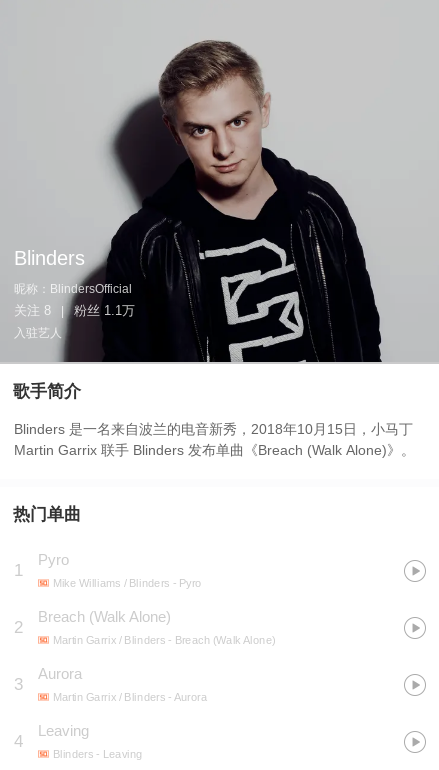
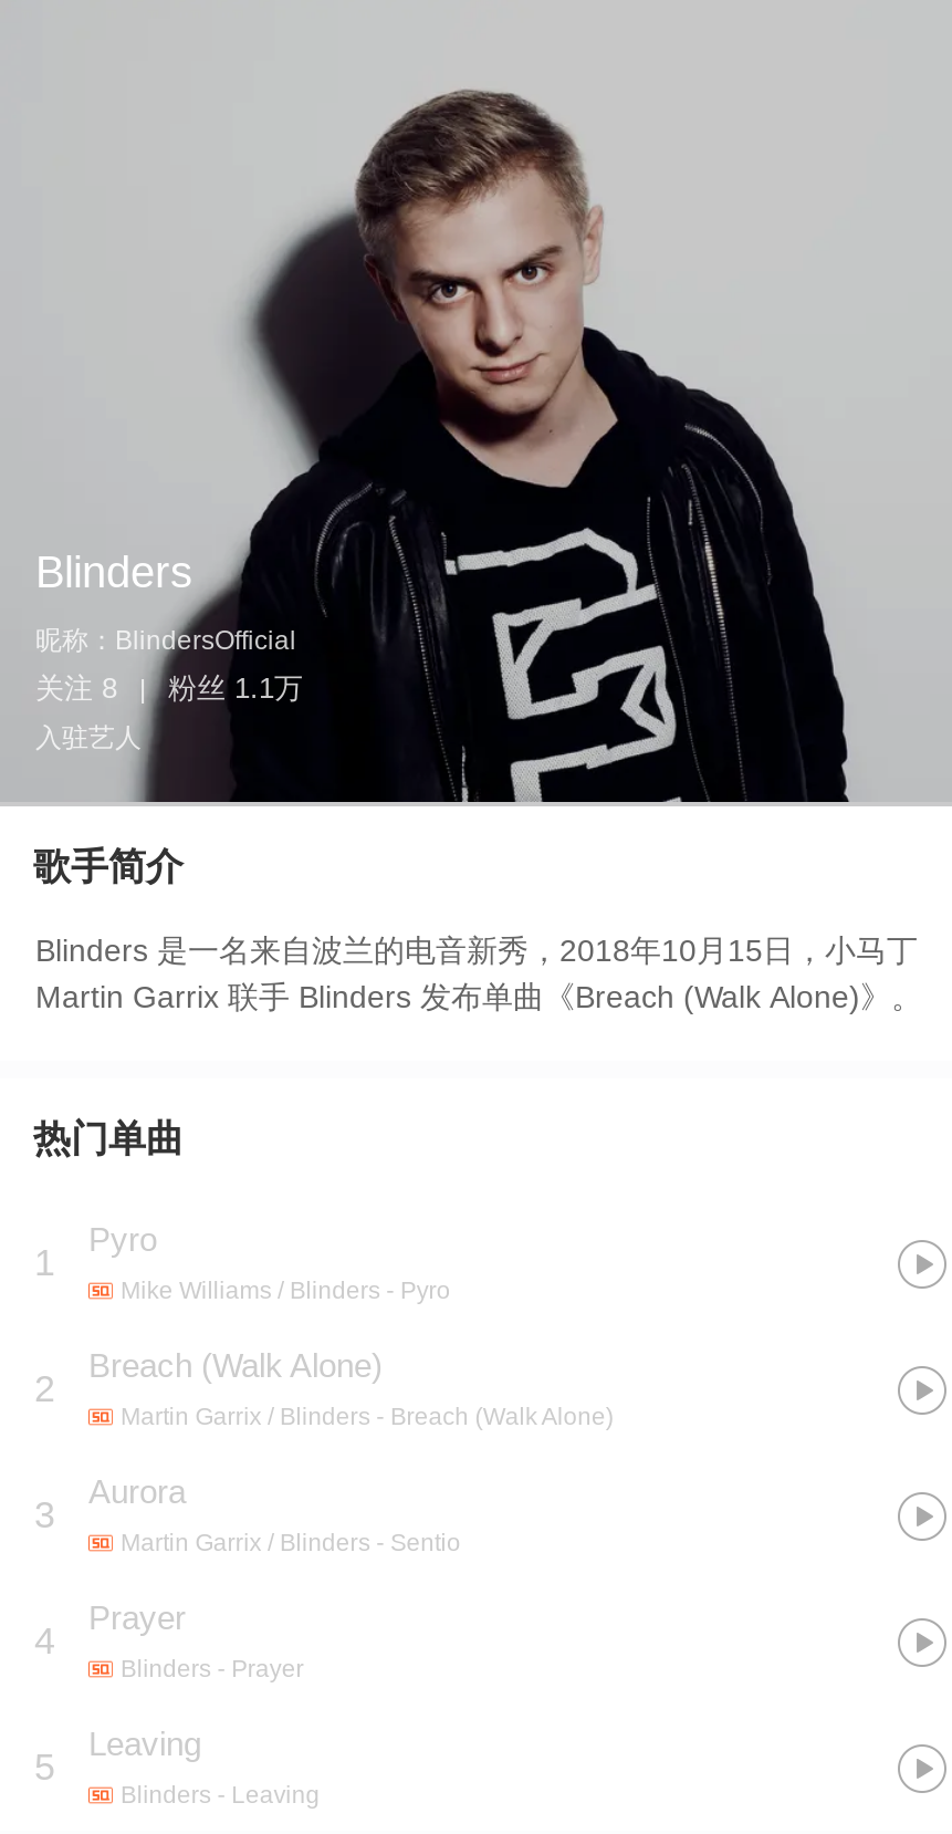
none -> [34,1599,304,1790] Prayer | Blinders - Prayer | 5
[53,691,207,704] Martin Garrix / Blinders - Aurora -> [121,1530,461,1558] Martin Garrix / Blinders - Sentio

